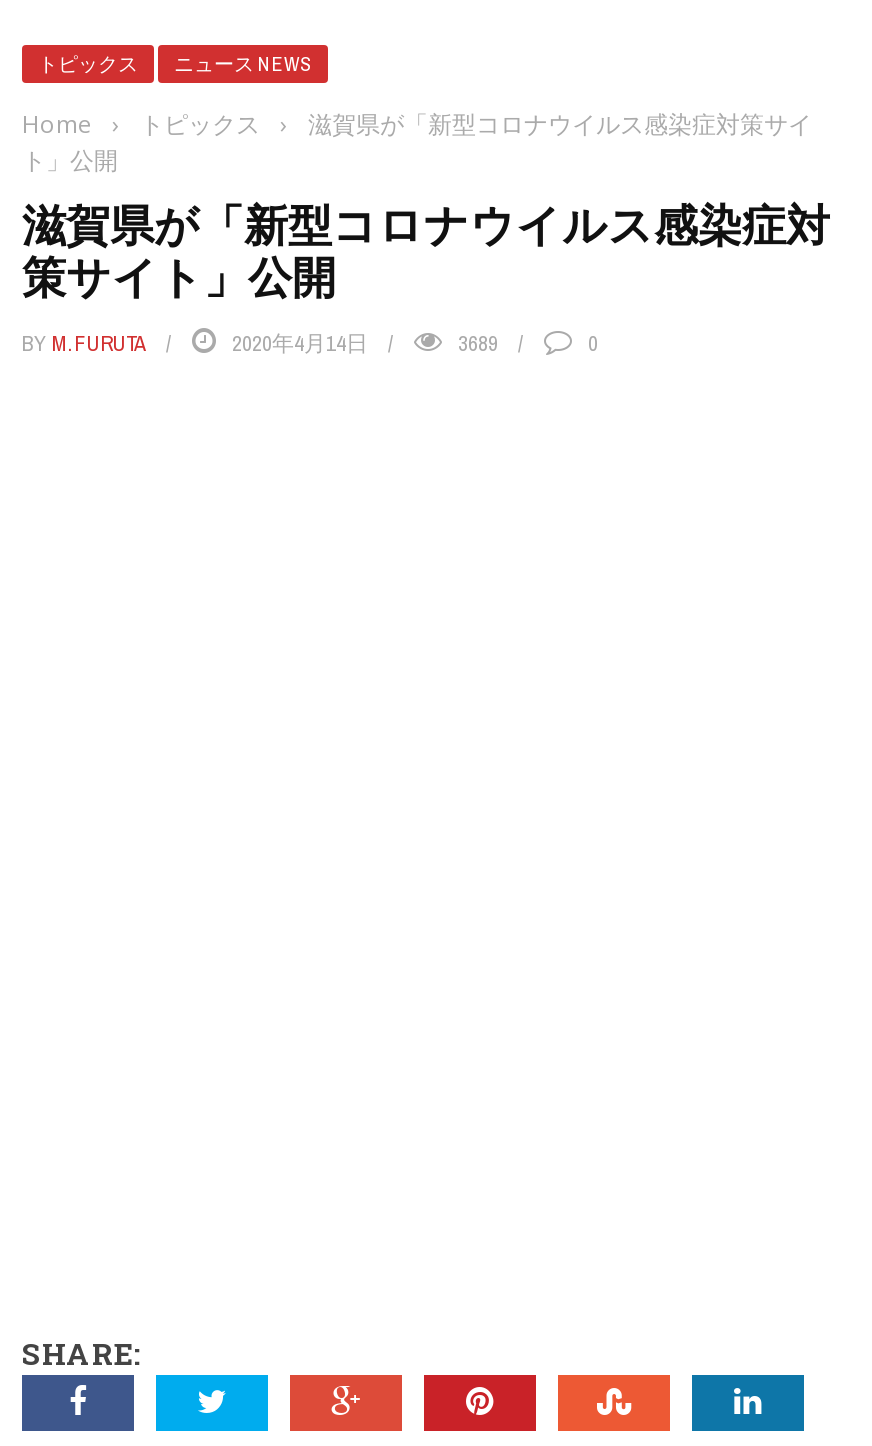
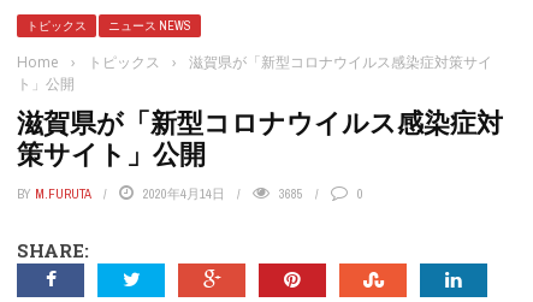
[458,329,498,357] 3689 -> [279,185,303,202] 3685

